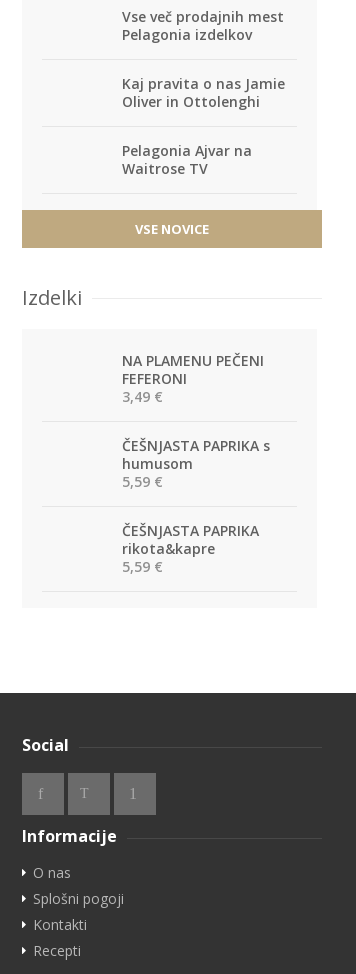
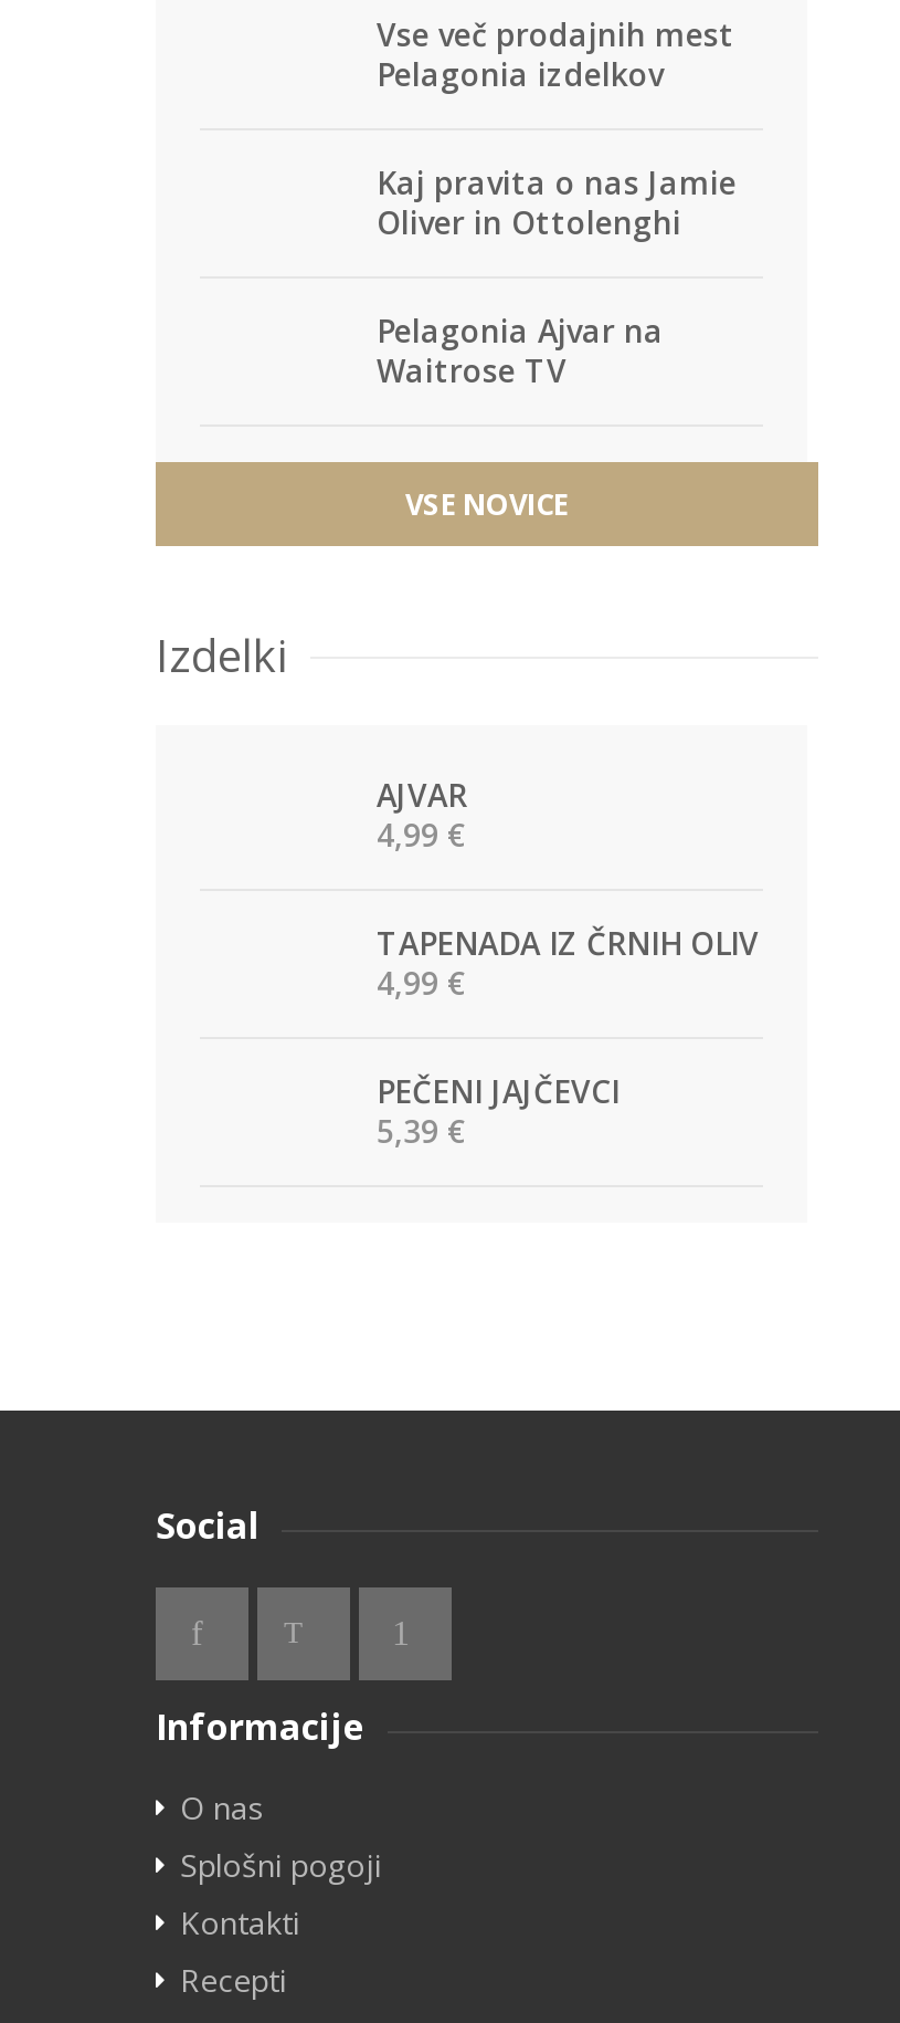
[122,351,264,406] NA PLAMENU PEČENI | FEFERONI | 3,49 € -> [377,773,467,855] AJVAR | 4,99 €
[122,436,270,491] ČEŠNJASTA PAPRIKA s | humusom | 5,59 € -> [377,922,759,1003] TAPENADA IZ ČRNIH OLIV | 4,99 €
[122,521,259,576] ČEŠNJASTA PAPRIKA | rikota&kapre | 5,59 € -> [377,1070,620,1151] PEČENI JAJČEVCI | 5,39 €

